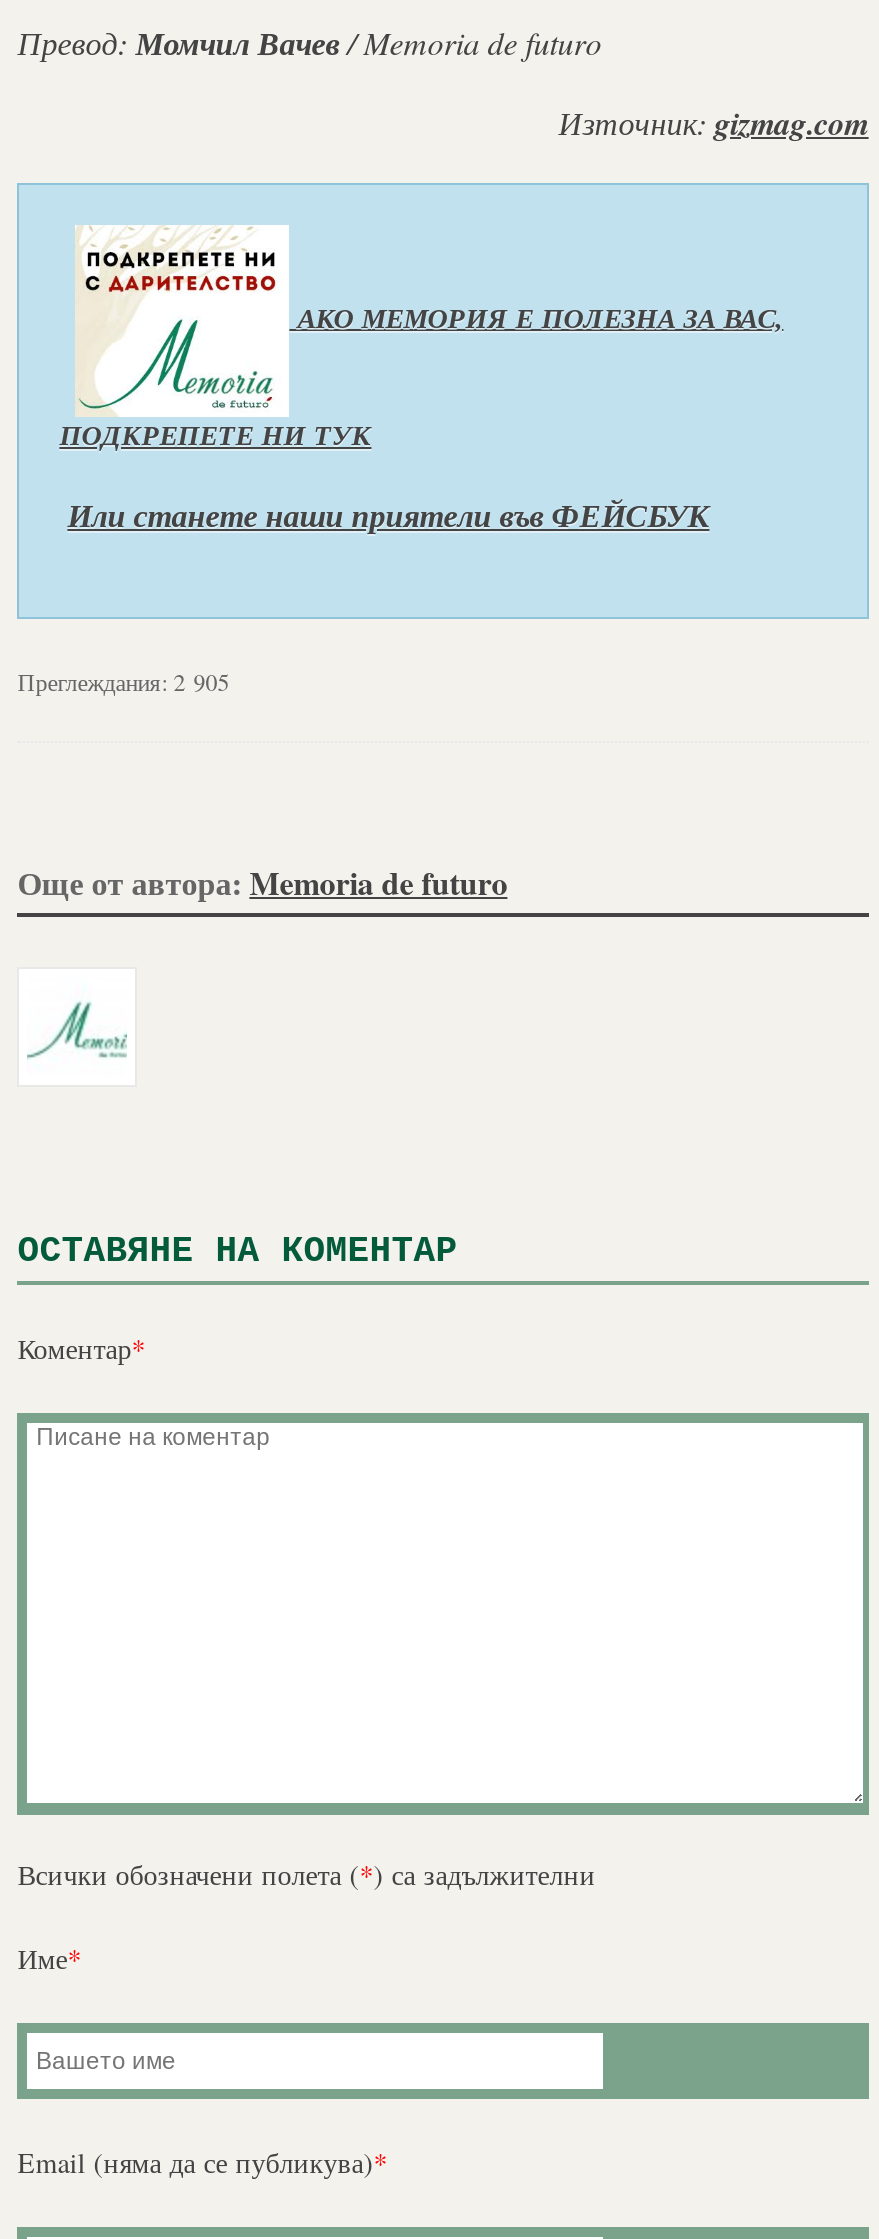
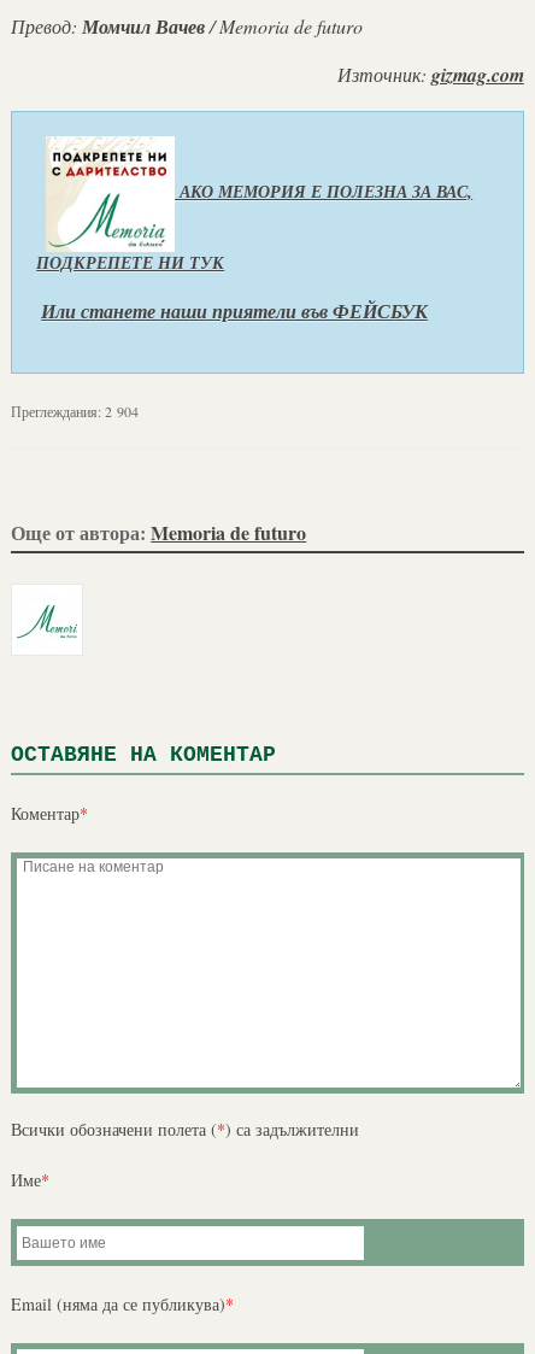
[17,665,229,697] Преглеждания: 2 905 -> [11,401,139,421] Преглеждания: 2 904

